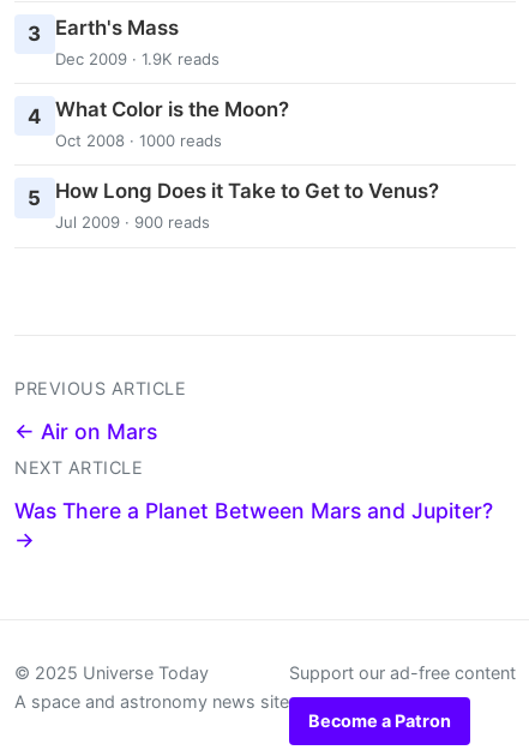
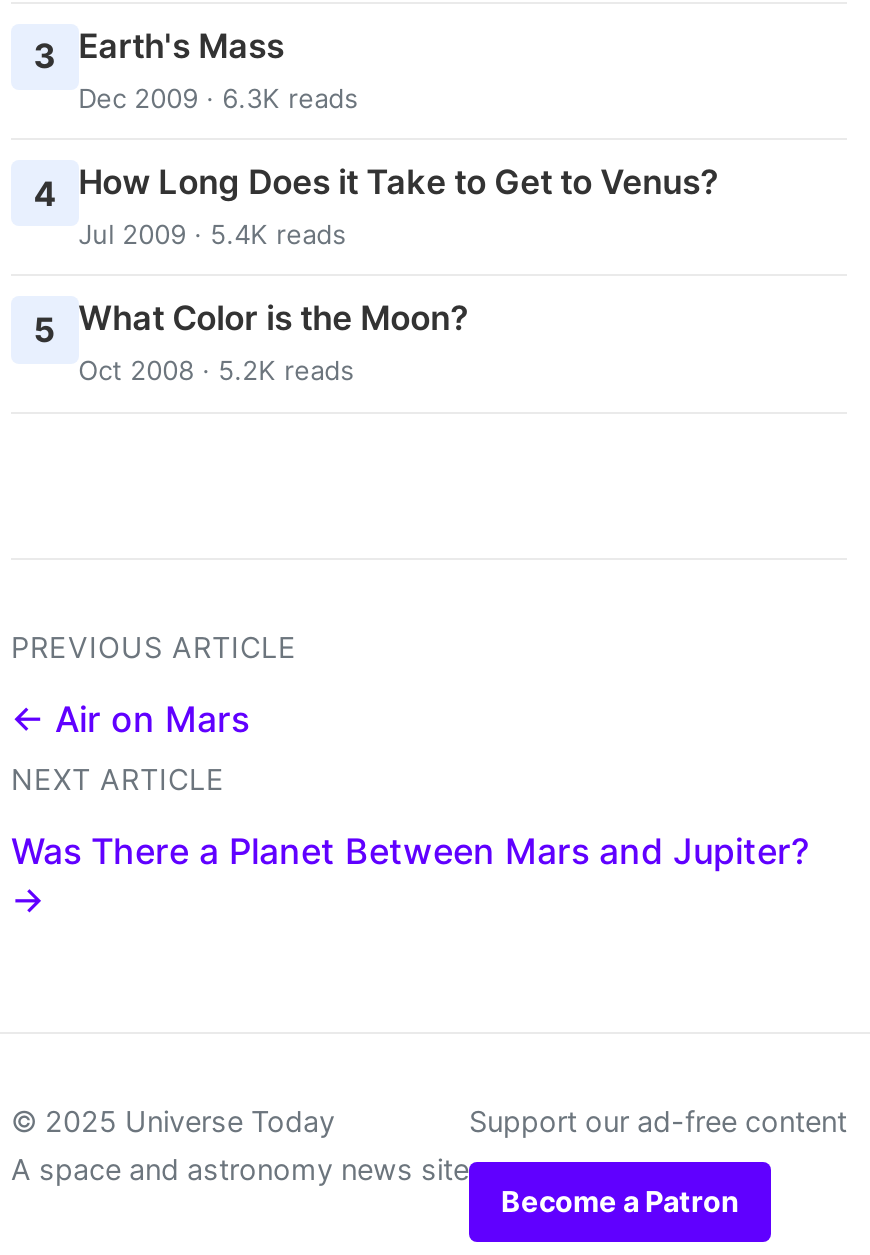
[55,49,219,68] Dec 2009 · 1.9K reads -> [78,81,358,113] Dec 2009 · 6.3K reads
[28,97,289,150] 4 What Color is the Moon? | Oct 2008 · 1000 reads -> [34,162,718,250] 4 How Long Does it Take to Get to Venus? | Jul 2009 · 5.4K reads
[28,179,439,232] 5 How Long Does it Take to Get to Venus? | Jul 2009 · 900 reads -> [34,298,468,386] 5 What Color is the Moon? | Oct 2008 · 5.2K reads

